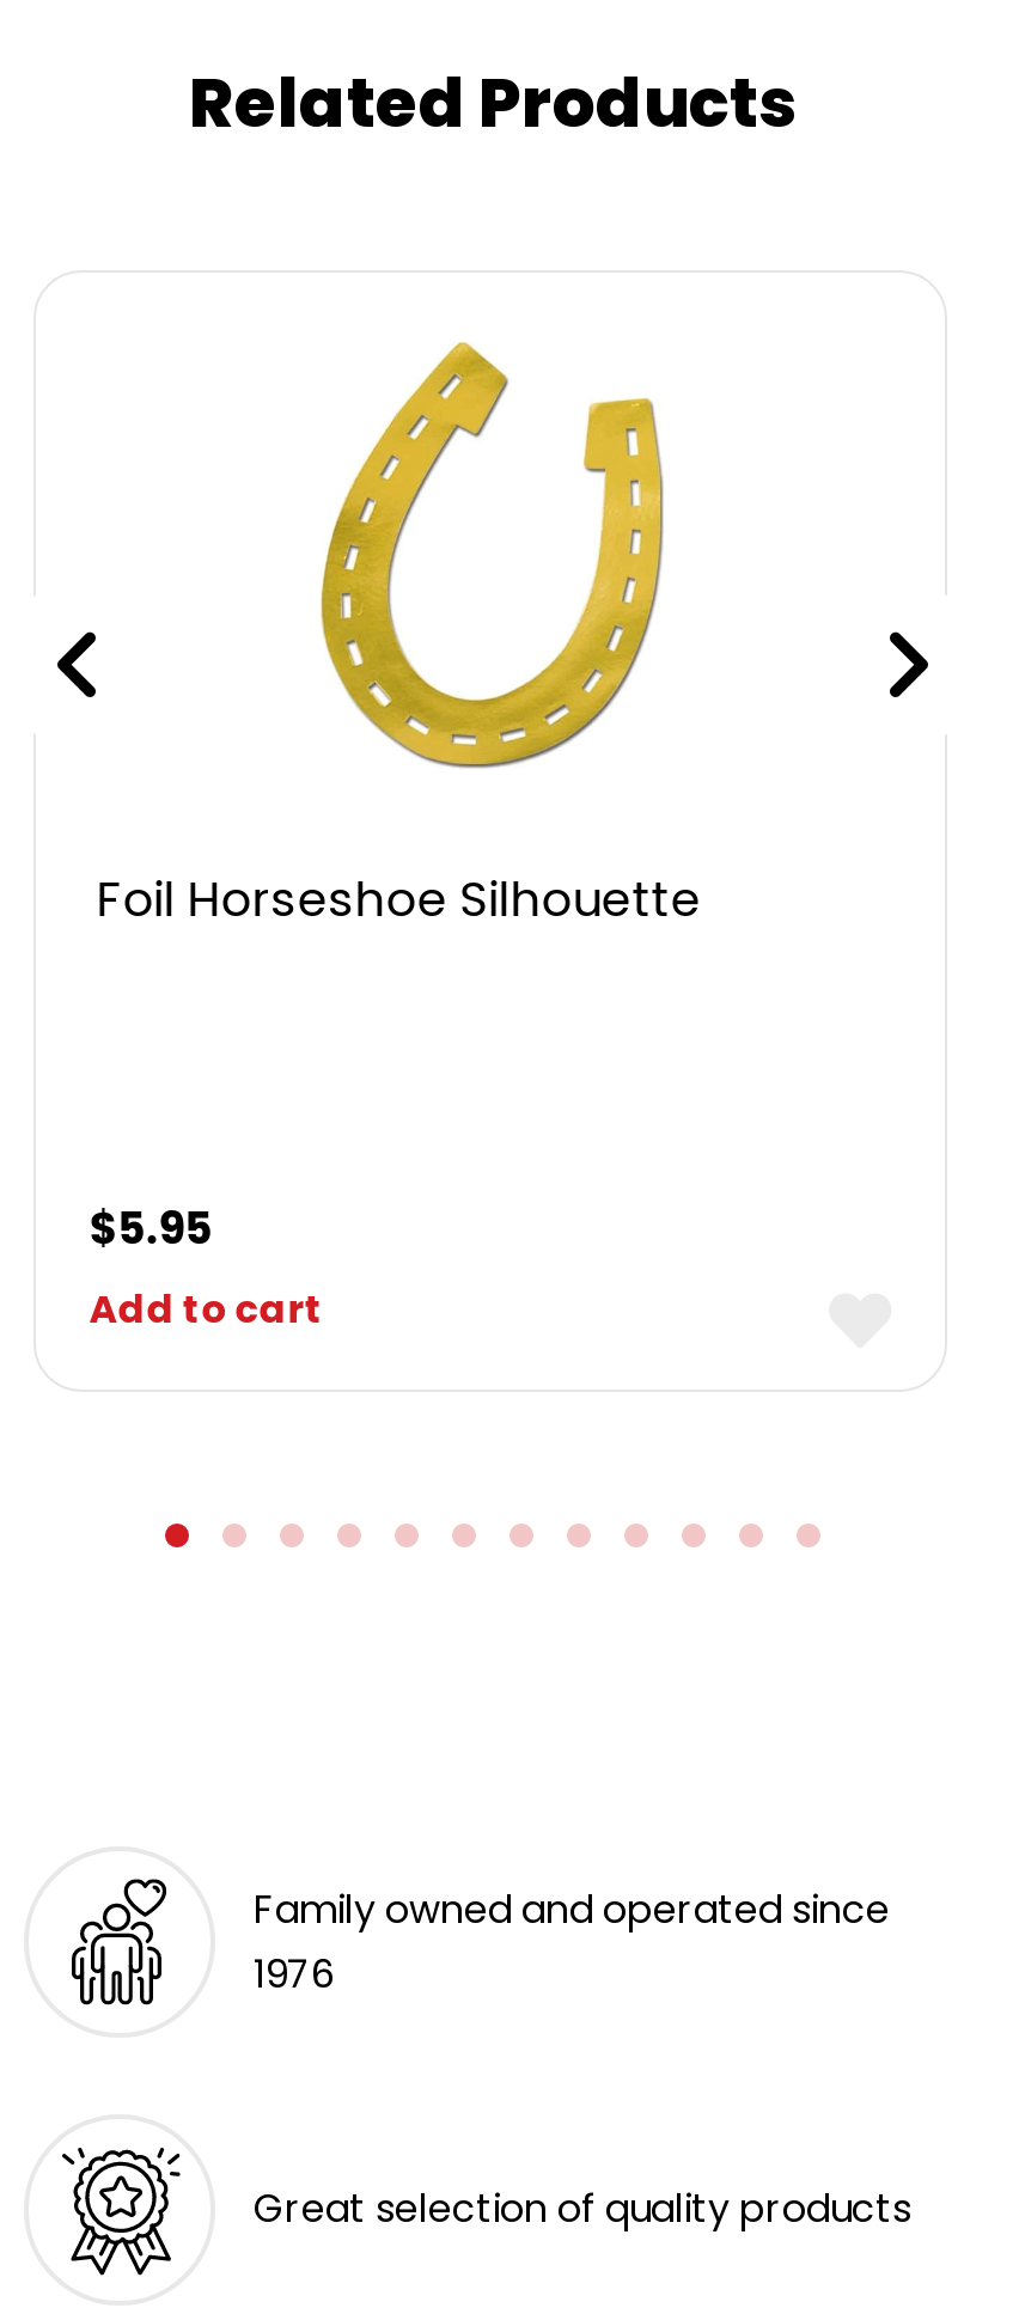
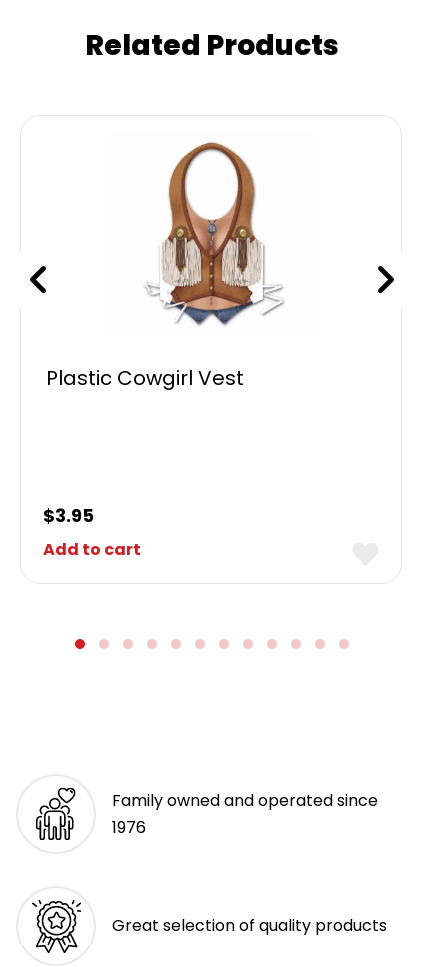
[96,335,701,932] [image] | Foil Horseshoe Silhouette -> [46,141,284,392] [image] | Plastic Cowgirl Vest
[89,1198,213,1257] $5.95 -> [43,503,94,528] $3.95

